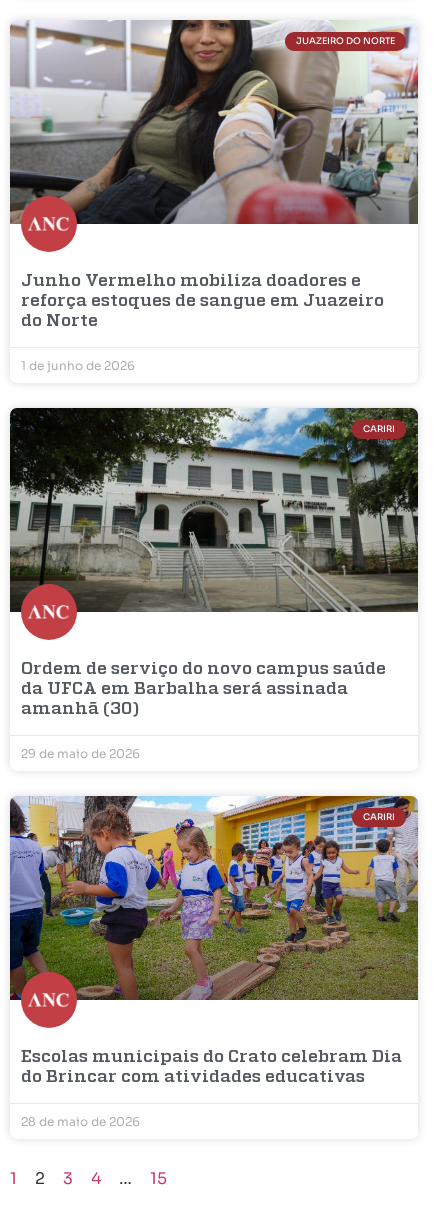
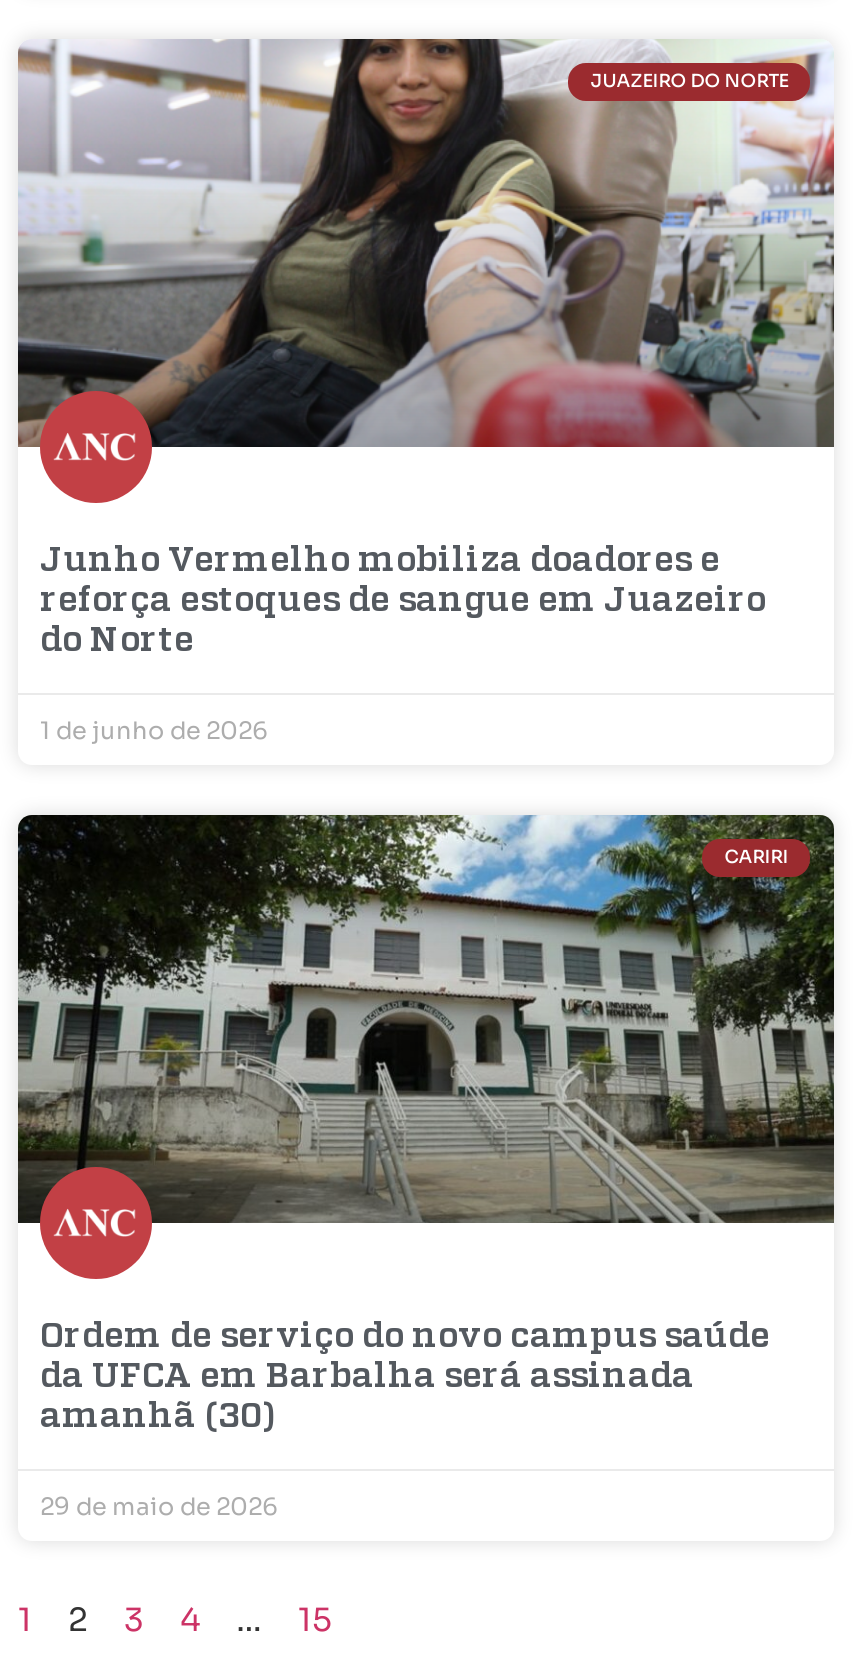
[9,795,419,1029] [image] | CARIRI -> none
[21,1049,402,1129] Escolas municipais do Crato celebram Dia | do Brincar com atividades educativas | 28 de maio de 2026 -> none

